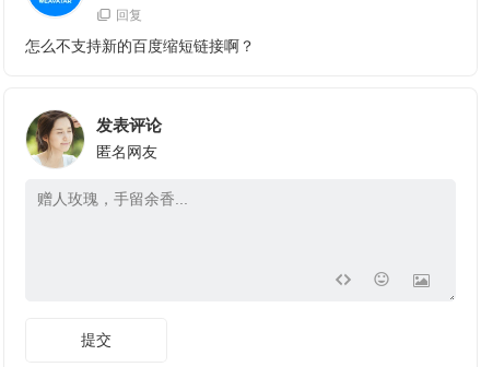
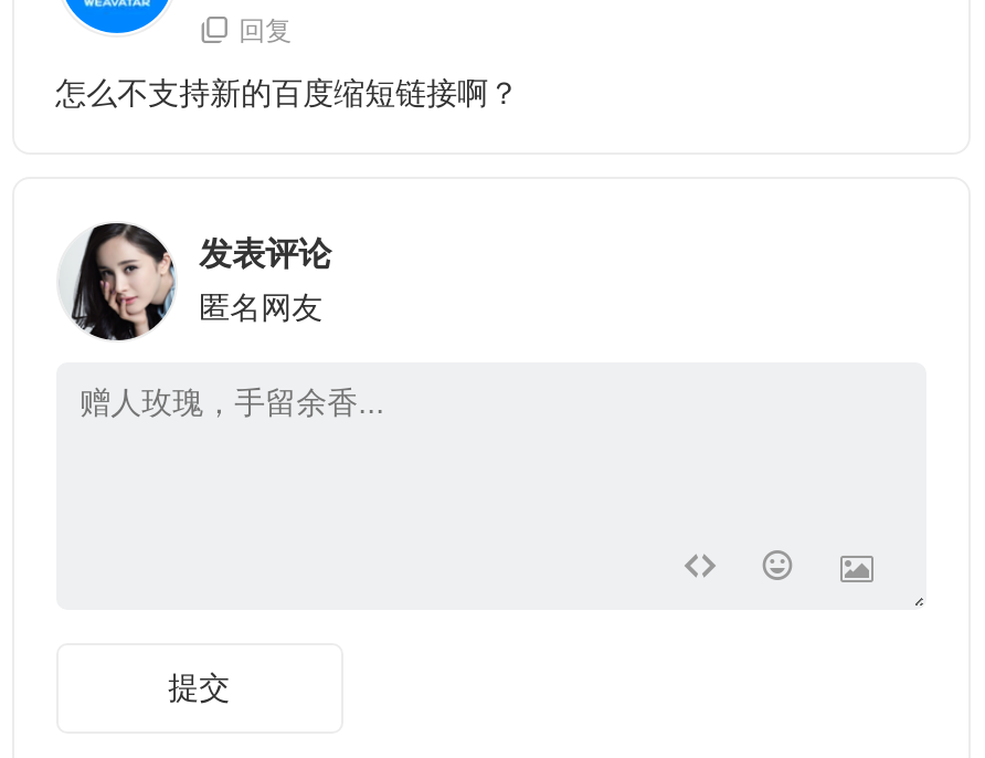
[25,110,85,168] [image] -> [59,223,176,343] [image]

